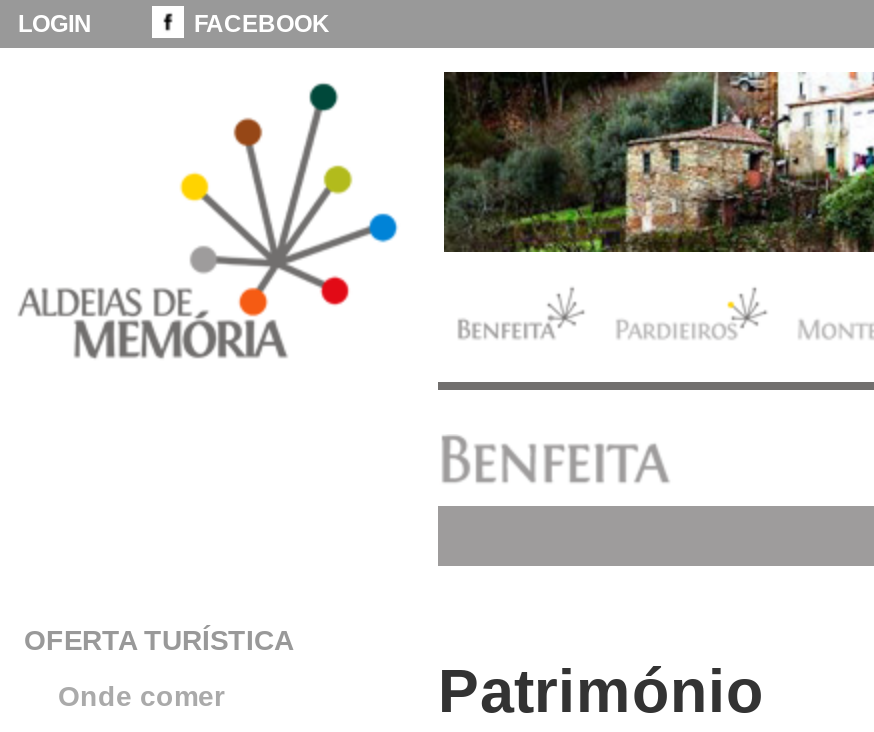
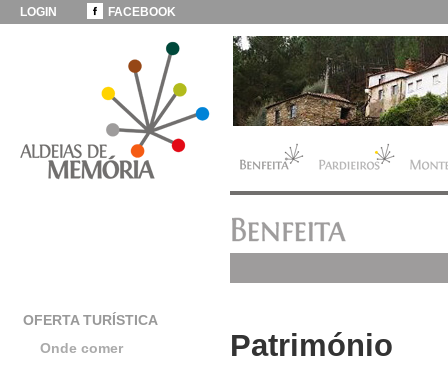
[444,70,868,254] [image] -> [233,35,445,126] [image]

